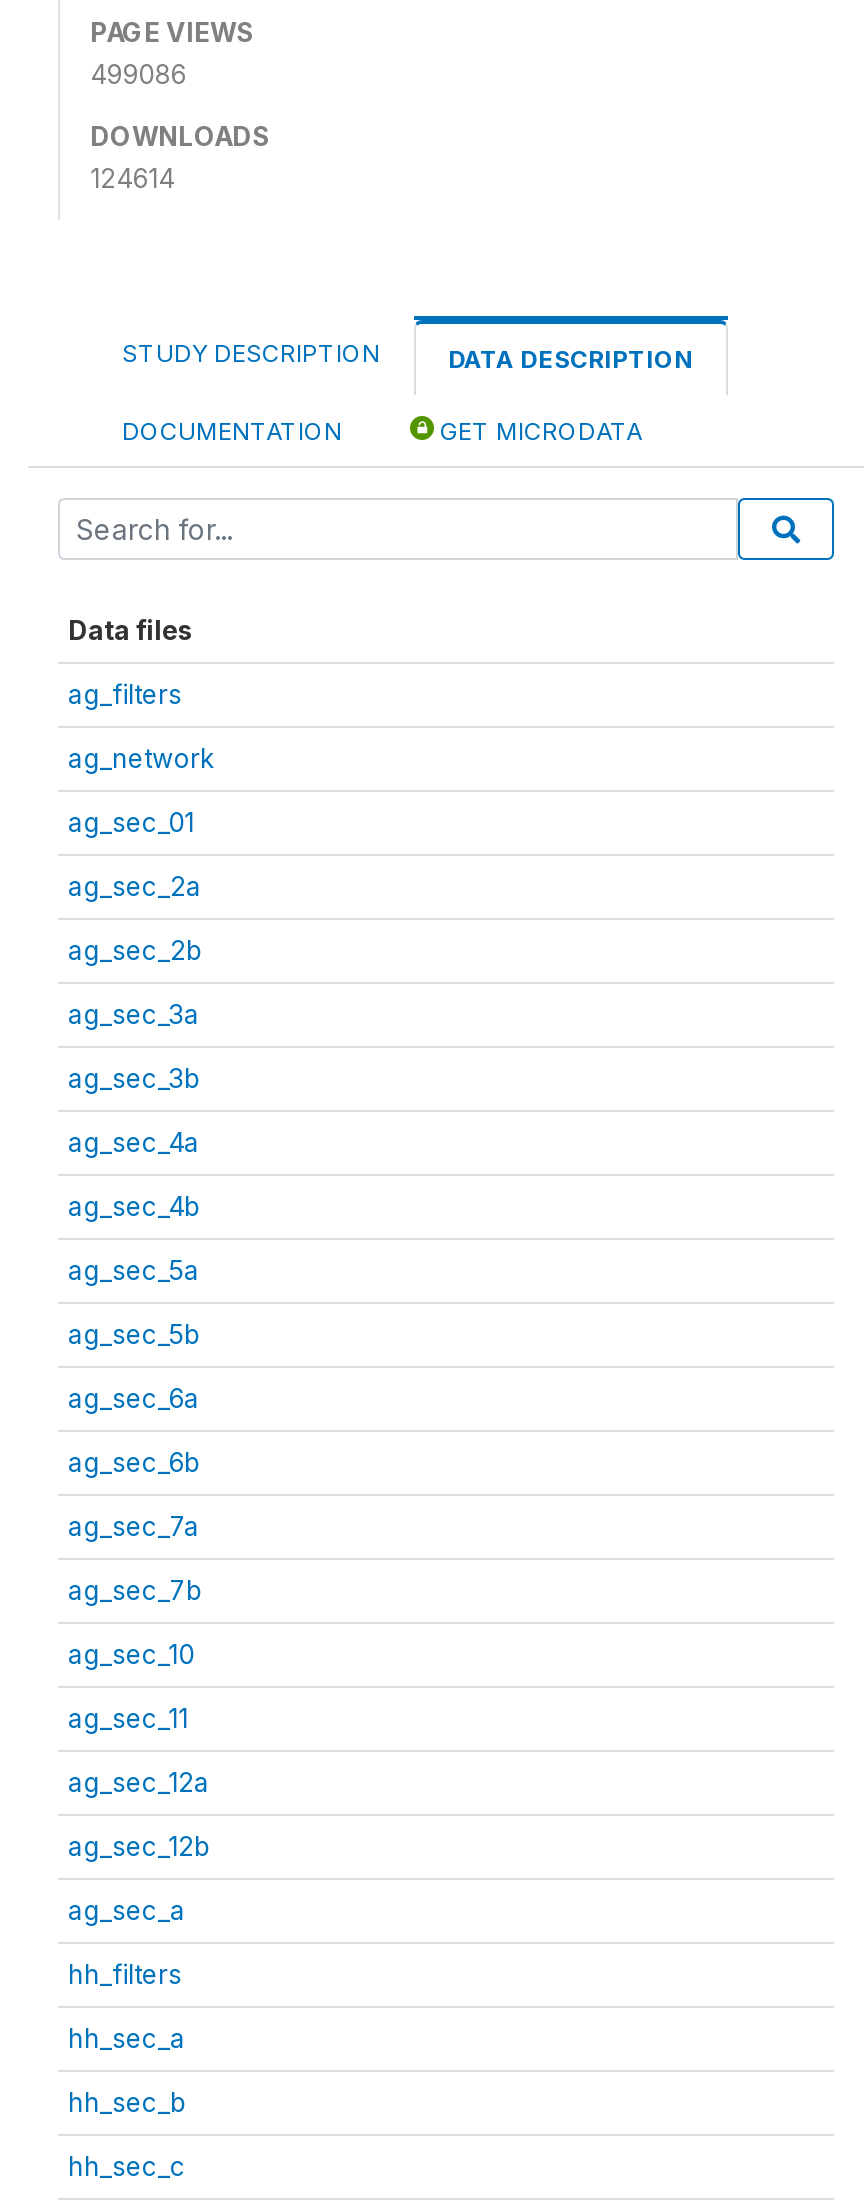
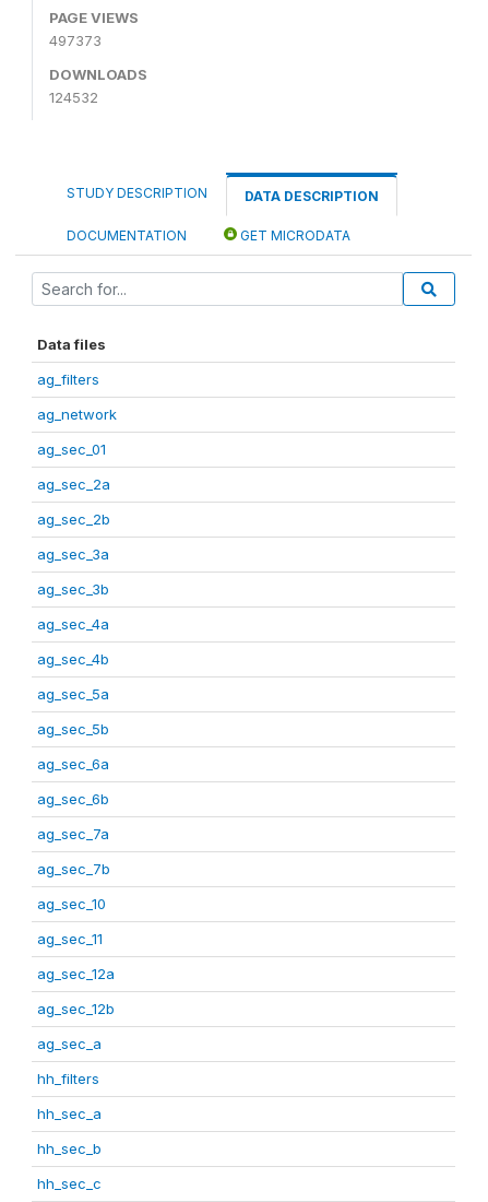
[90,58,186,90] 499086 -> [49,32,102,49] 497373
[90,162,174,194] 124614 -> [49,89,98,106] 124532

